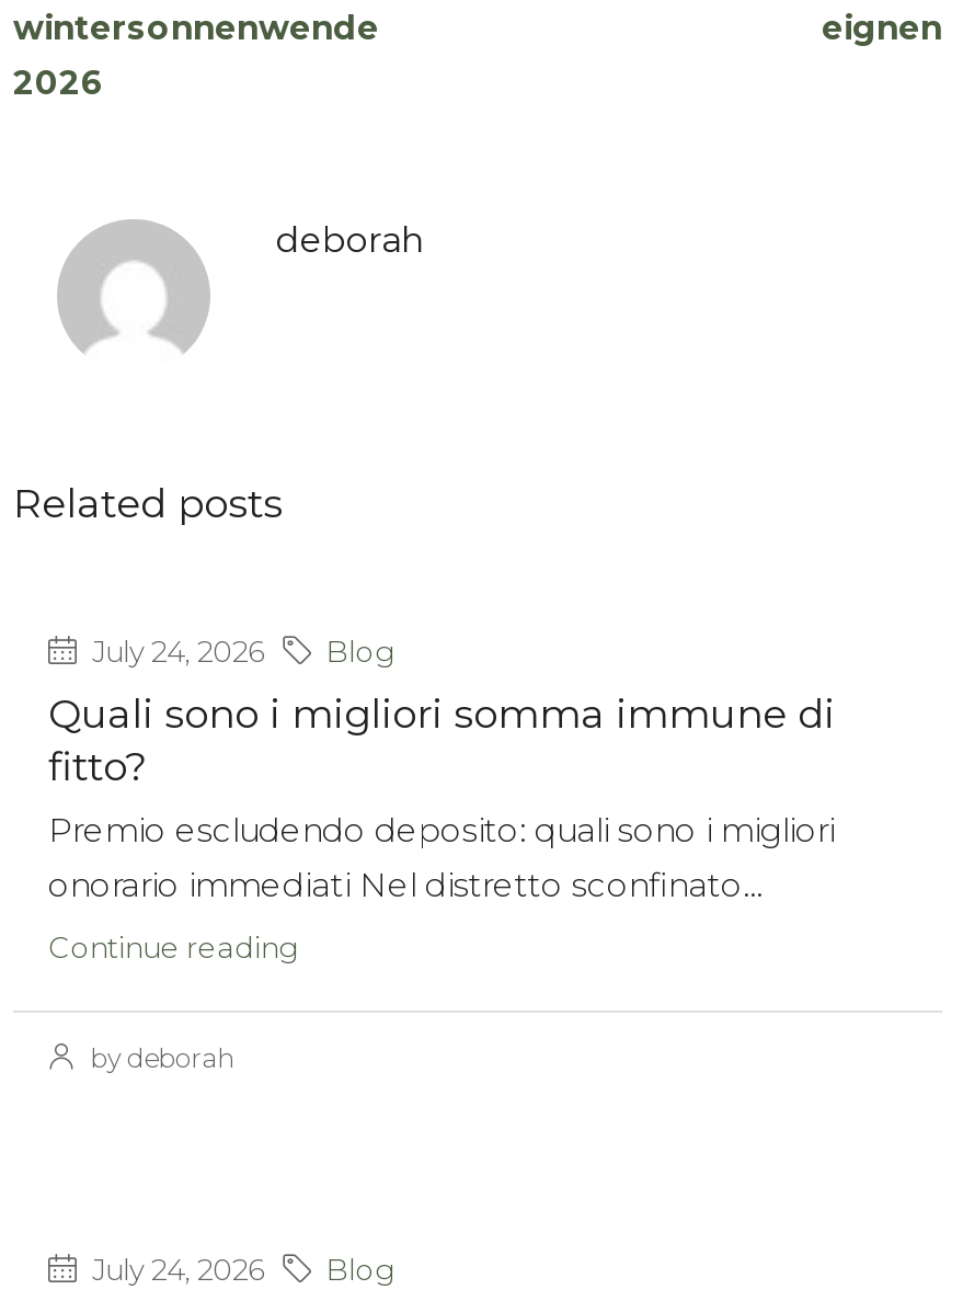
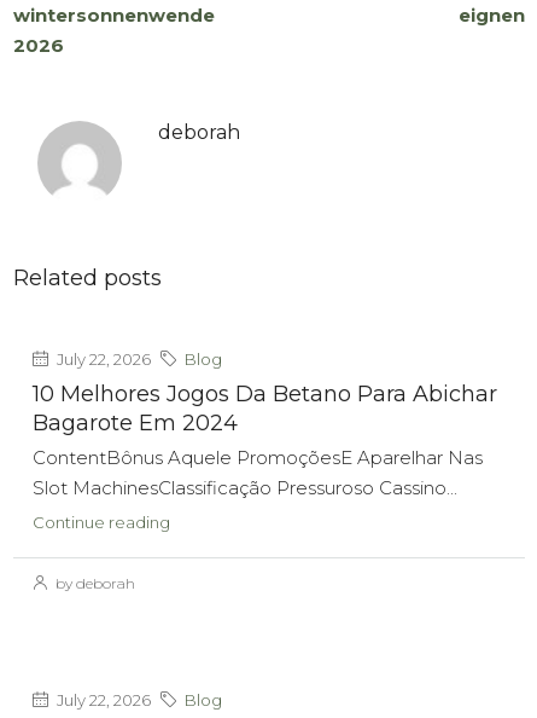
[85,634,394,669] July 24, 2026 Blog -> [53,349,222,369] July 22, 2026 Blog
[48,691,835,905] Quali sono i migliori somma immune di | fitto? | Premio escludendo deposito: quali sono i migliori | onorario immediati Nel distretto sconfinato... -> [33,381,497,499] 10 Melhores Jogos Da Betano Para Abichar | Bagarote Em 2024 | ContentBônus Aquele PromoçõesE Aparelhar Nas | Slot MachinesClassificação Pressuroso Cassino...
[85,1252,394,1287] July 24, 2026 Blog -> [53,690,222,710] July 22, 2026 Blog

